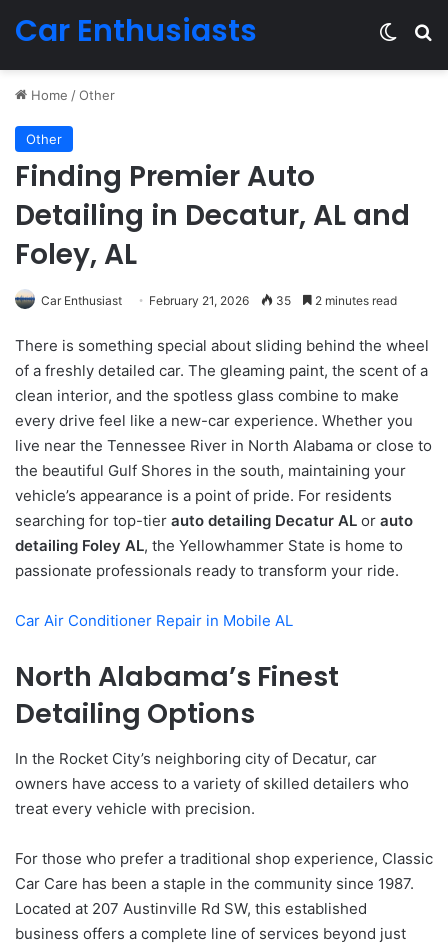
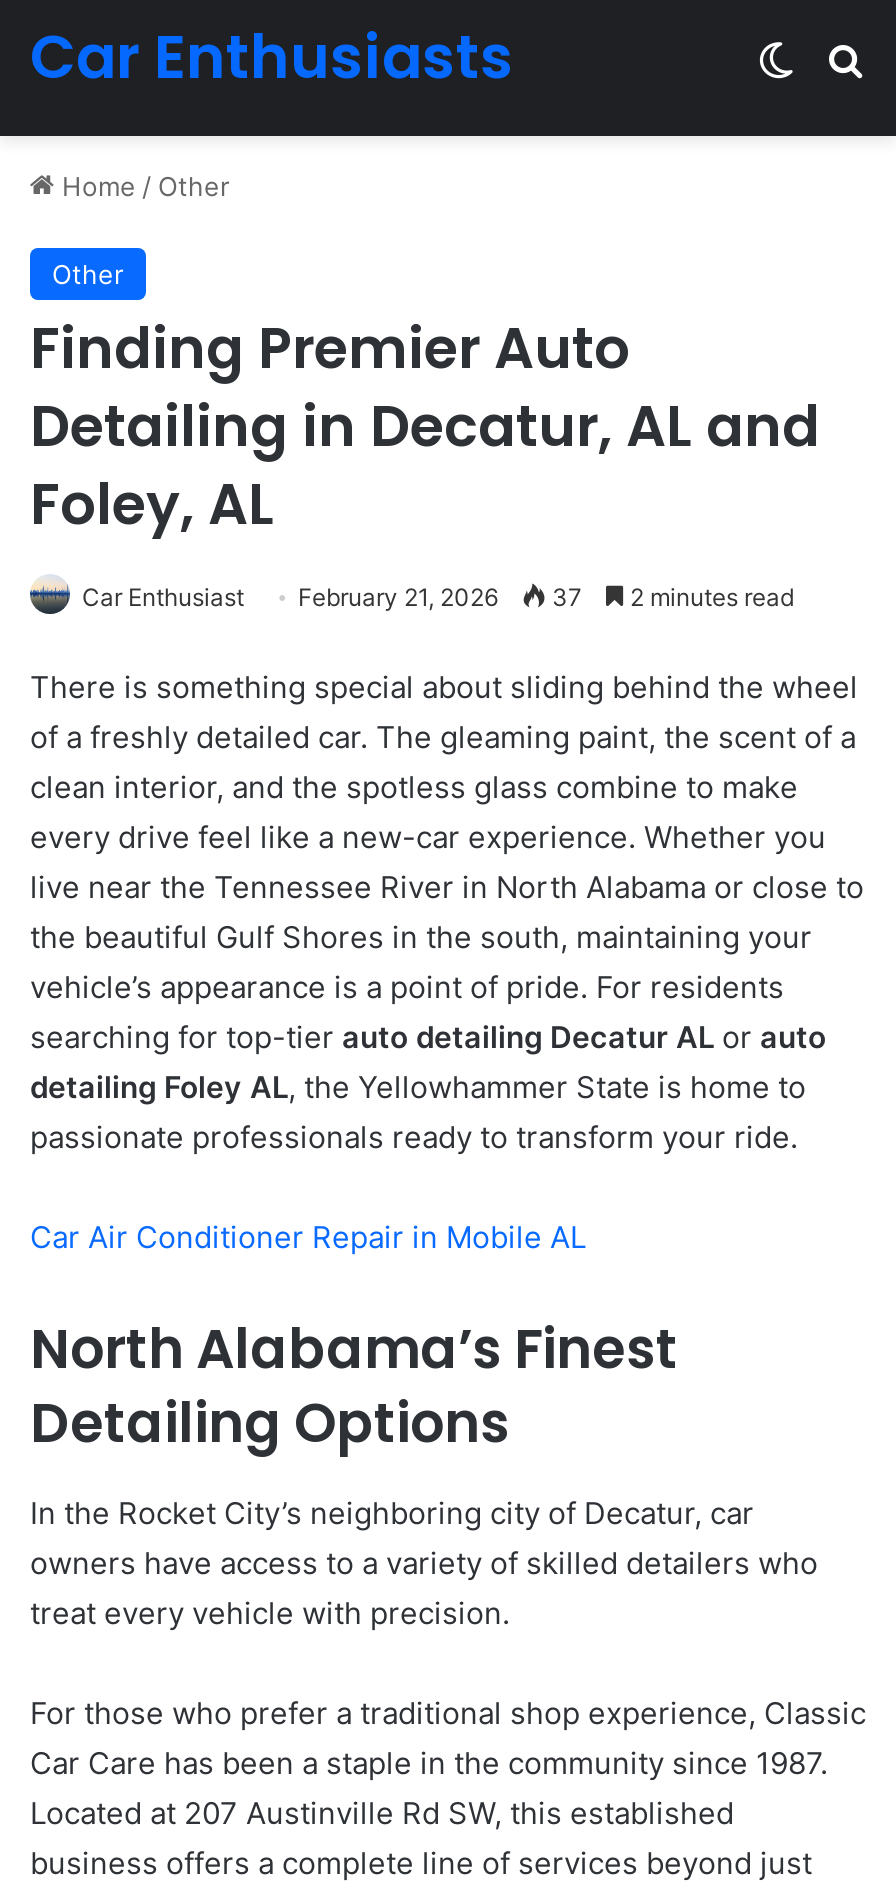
[41,293,397,308] Car Enthusiast February 21, 2026 35 2 minutes read -> [82,582,794,612] Car Enthusiast February 21, 2026 37 2 minutes read

